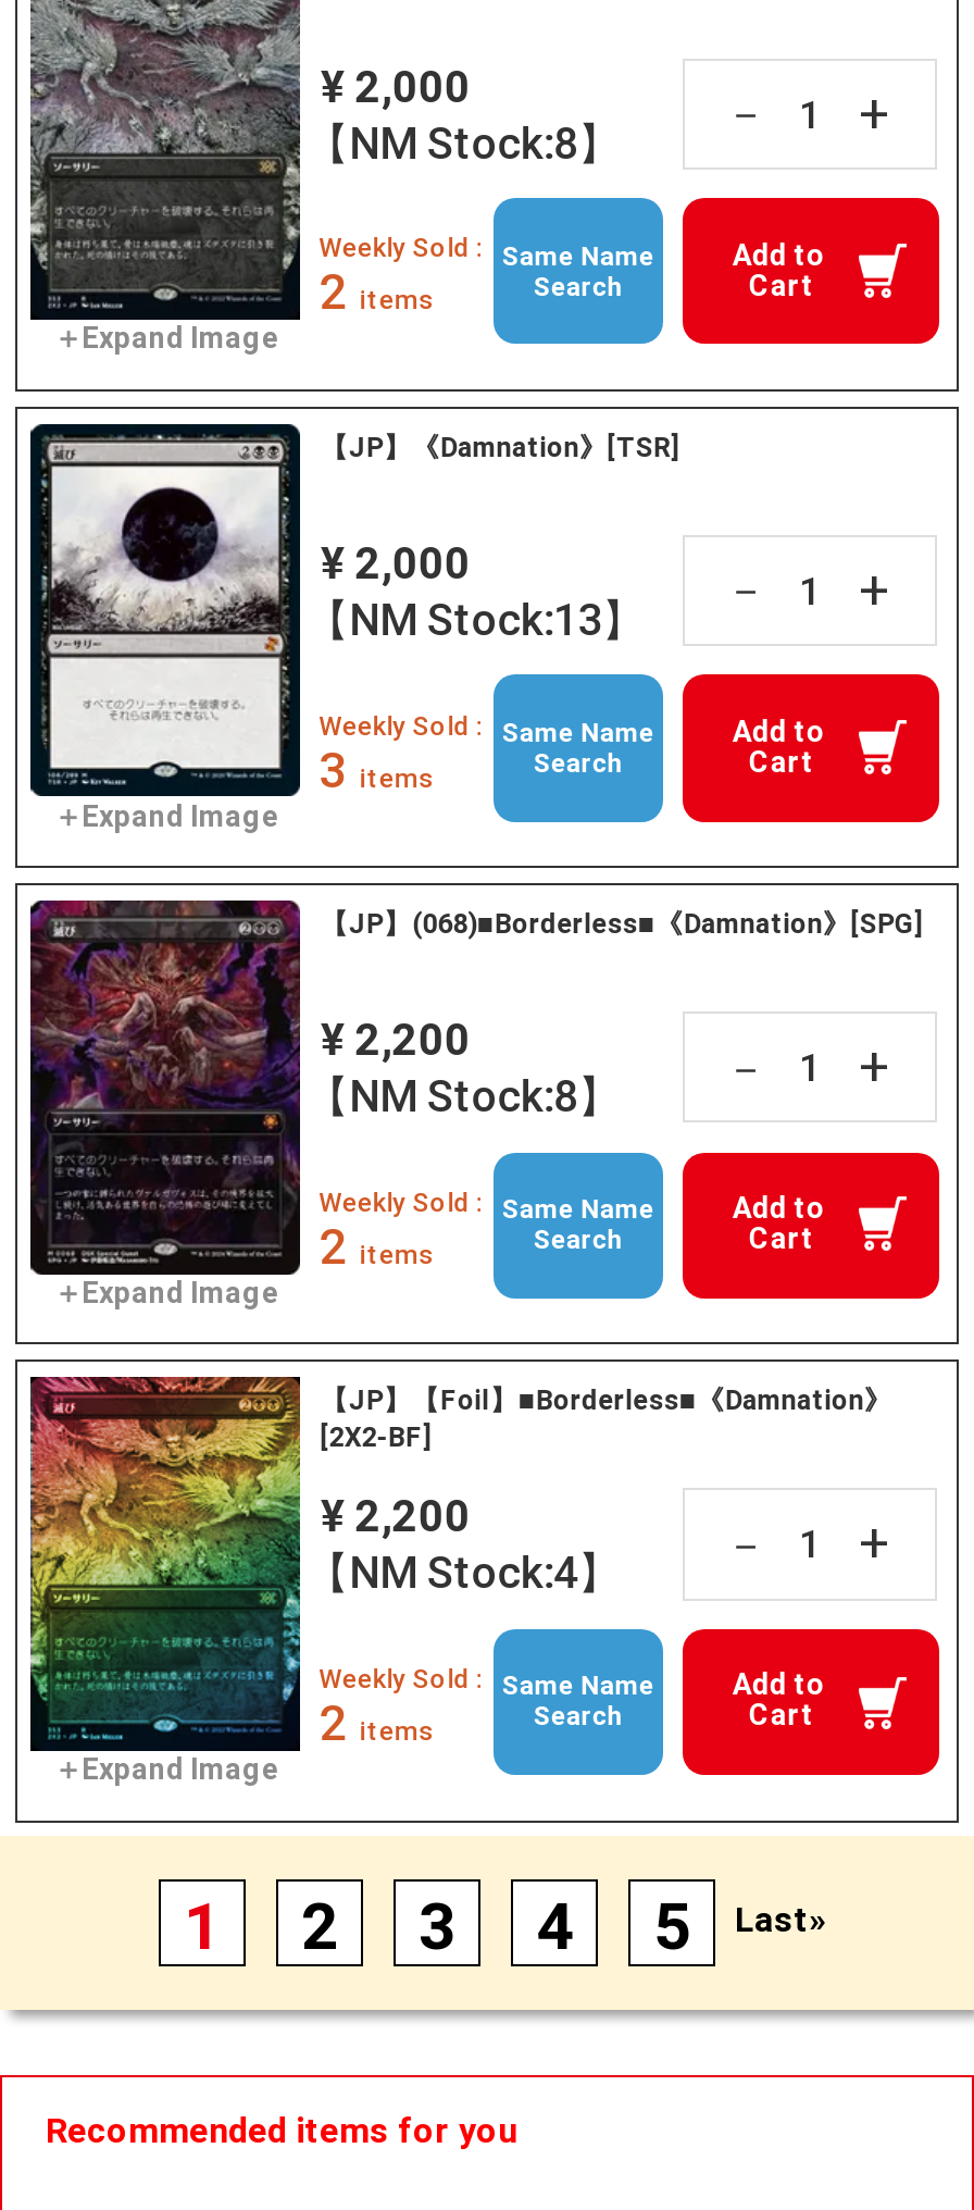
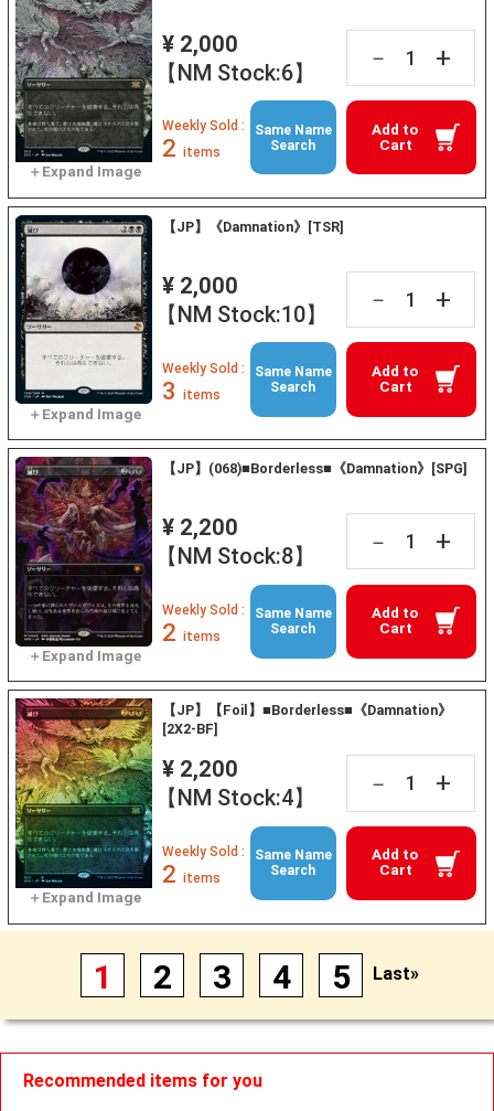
[306,117,621,169] 【NM Stock:8】 -> [155,59,315,86] 【NM Stock:6】
[306,593,645,646] 【NM Stock:13】 -> [155,301,327,327] 【NM Stock:10】

